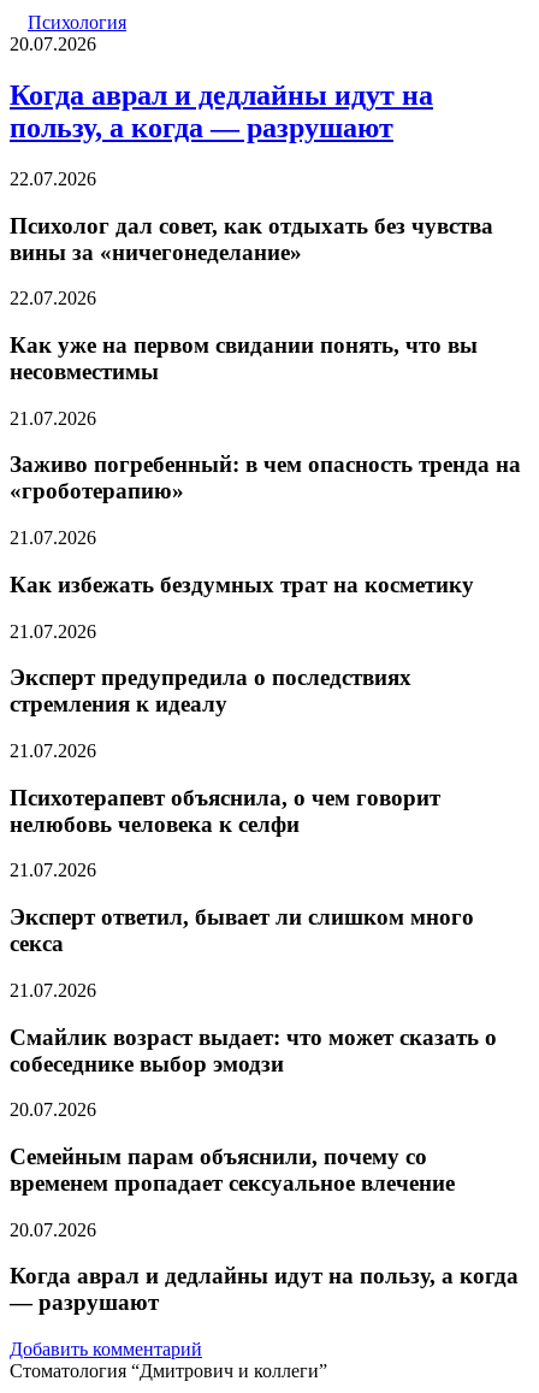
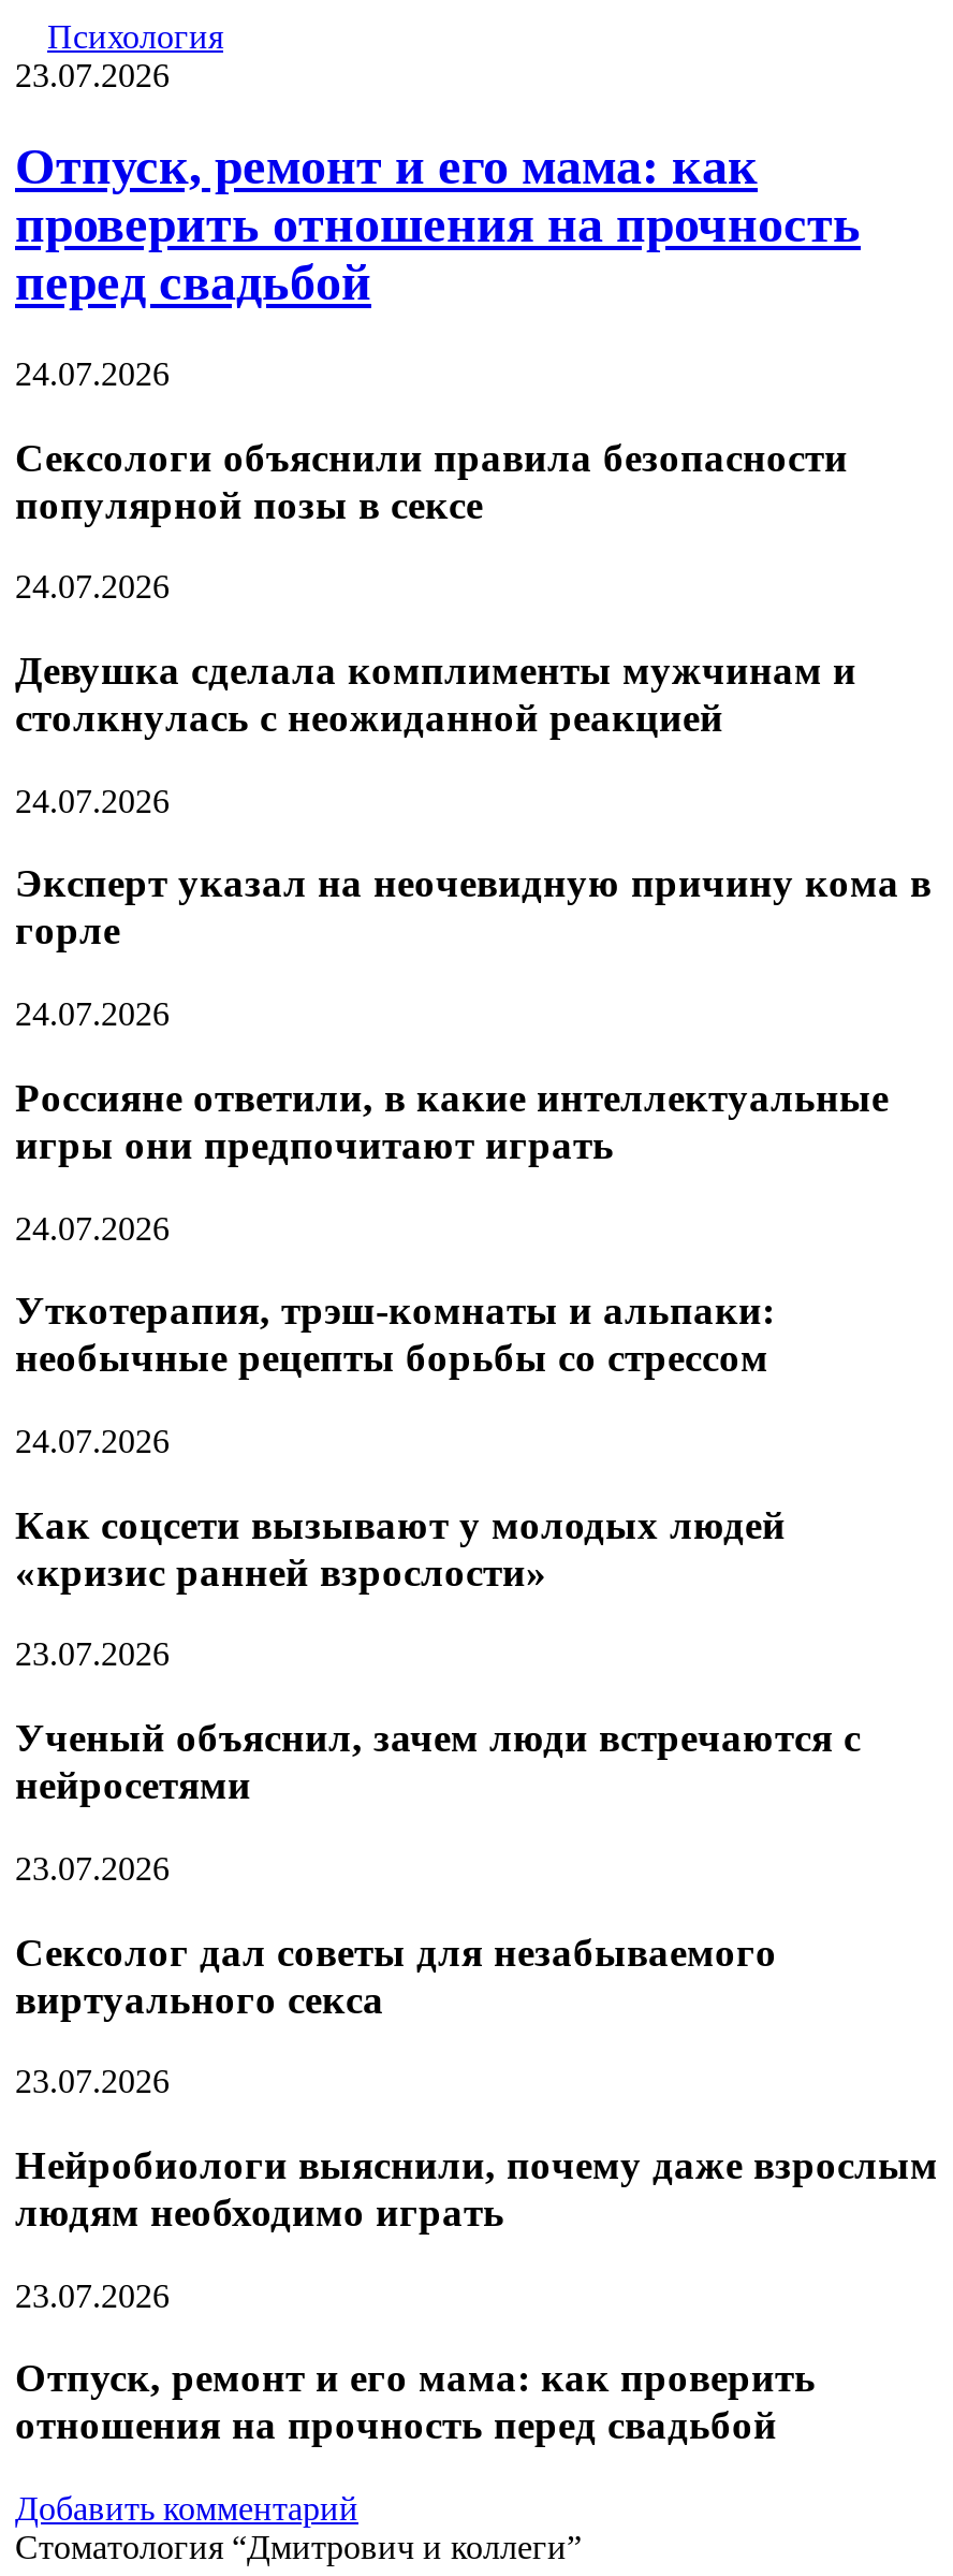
[10,34,96,54] 20.07.2026 -> [15,57,170,93] 23.07.2026
[10,79,433,143] Когда аврал и дедлайны идут на | пользу, а когда — разрушают -> [15,138,861,310] Отпуск, ремонт и его мама: как | проверить отношения на прочность | перед свадьбой
[10,168,96,189] 22.07.2026 -> [15,355,170,392] 24.07.2026
[10,213,493,264] Психолог дал совет, как отдыхать без чувства | вины за «ничегонеделание» -> [15,434,848,526] Сексологи объяснили правила безопасности | популярной позы в сексе
[10,288,96,308] 22.07.2026 -> [15,568,170,605] 24.07.2026
[10,332,478,384] Как уже на первом свидании понять, что вы | несовместимы -> [15,647,856,740] Девушка сделала комплименты мужчинам и | столкнулась с неожиданной реакцией
[10,408,96,428] 21.07.2026 -> [15,782,170,819] 24.07.2026
[10,452,521,504] Заживо погребенный: в чем опасность тренда на | «гроботерапию» -> [15,861,932,953] Эксперт указал на неочевидную причину кома в | горле
[10,527,96,548] 21.07.2026 -> [15,996,170,1032] 24.07.2026
[10,572,474,597] Как избежать бездумных трат на косметику -> [15,1074,889,1167] Россияне ответили, в какие интеллектуальные | игры они предпочитают играть
[10,621,96,641] 21.07.2026 -> [15,1209,170,1246] 24.07.2026
[10,665,411,717] Эксперт предупредила о последствиях | стремления к идеалу -> [15,1288,775,1380] Уткотерапия, трэш-комнаты и альпаки: | необычные рецепты борьбы со стрессом
[10,740,96,761] 21.07.2026 -> [15,1423,170,1459] 24.07.2026
[10,785,440,836] Психотерапевт объяснила, о чем говорит | нелюбовь человека к селфи -> [15,1502,786,1594] Как соцсети вызывают у молодых людей | «кризис ранней взрослости»
[10,860,96,881] 21.07.2026 -> [15,1636,170,1673] 23.07.2026
[10,904,474,956] Эксперт ответил, бывает ли слишком много | секса -> [15,1715,861,1808] Ученый объяснил, зачем люди встречаются с | нейросетями
[10,980,96,1000] 21.07.2026 -> [15,1850,170,1886] 23.07.2026
[10,1024,497,1076] Смайлик возраст выдает: что может сказать о | собеседнике выбор эмодзи -> [15,1929,777,2021] Сексолог дал советы для незабываемого | виртуального секса
[10,1100,96,1120] 20.07.2026 -> [15,2063,170,2100] 23.07.2026
[10,1144,455,1196] Семейным парам объяснили, почему со | временем пропадает сексуальное влечение -> [15,2142,938,2235] Нейробиологи выяснили, почему даже взрослым | людям необходимо играть
[10,1219,96,1240] 20.07.2026 -> [15,2277,170,2314] 23.07.2026
[10,1264,519,1315] Когда аврал и дедлайны идут на пользу, а когда | — разрушают -> [15,2356,816,2448] Отпуск, ремонт и его мама: как проверить | отношения на прочность перед свадьбой

